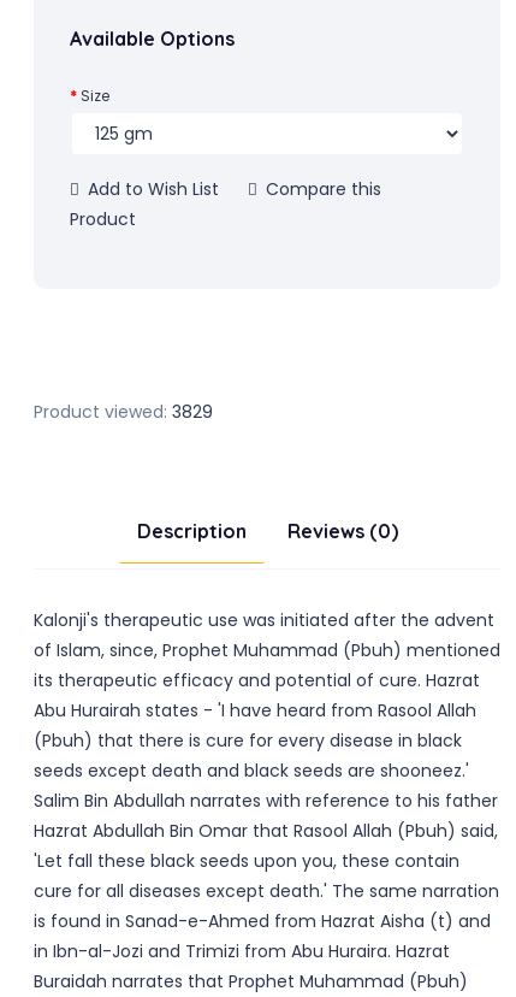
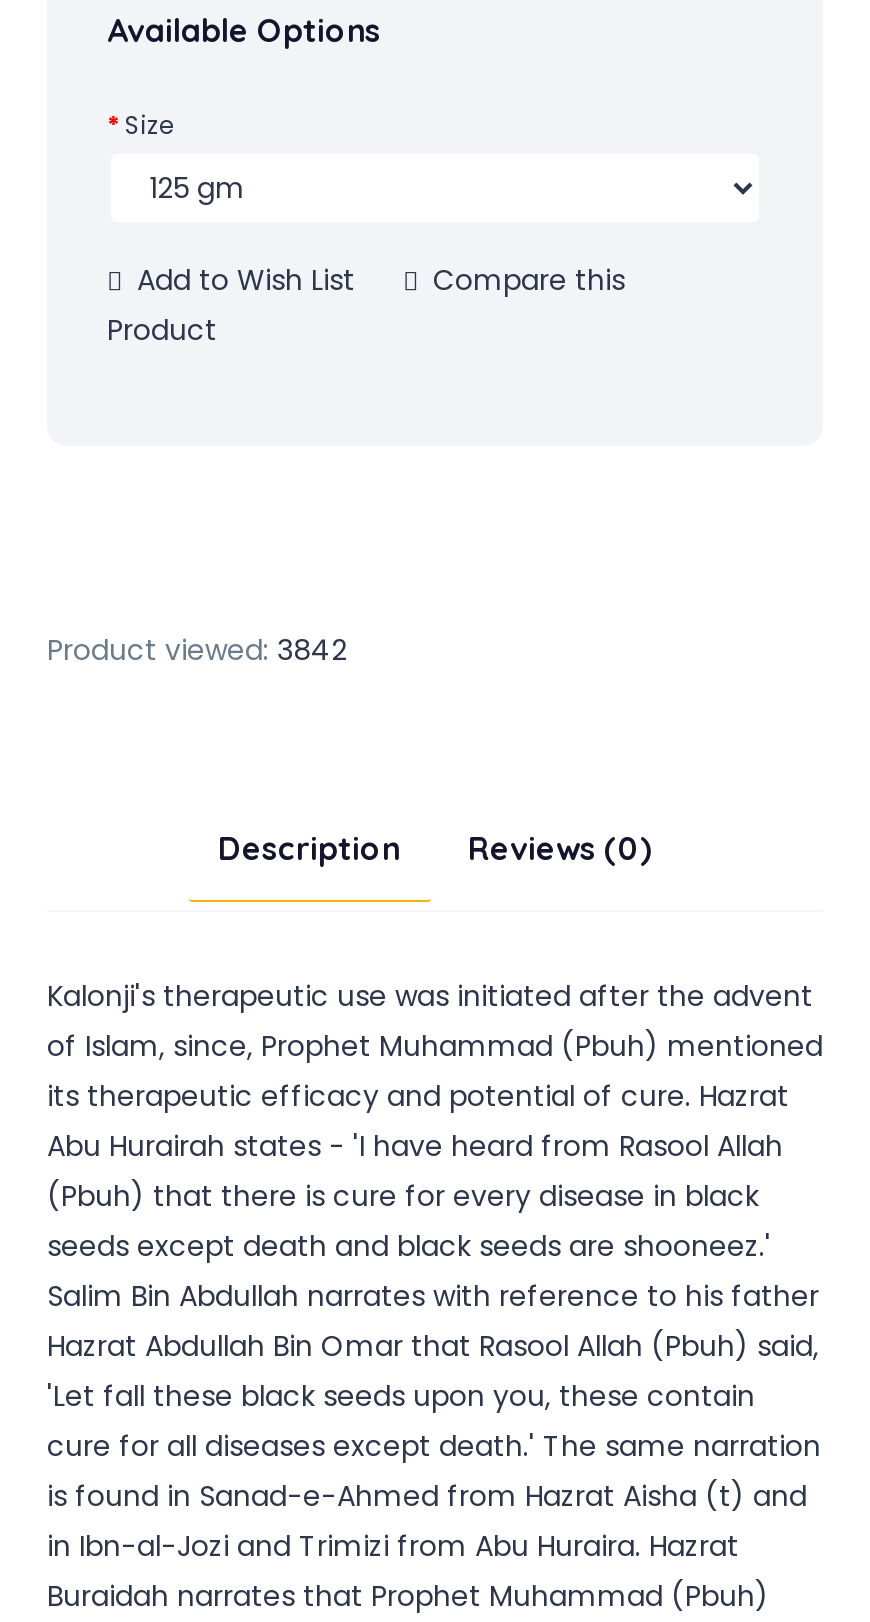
[34,400,213,424] Product viewed: 3829 -> [47,630,347,670] Product viewed: 3842

